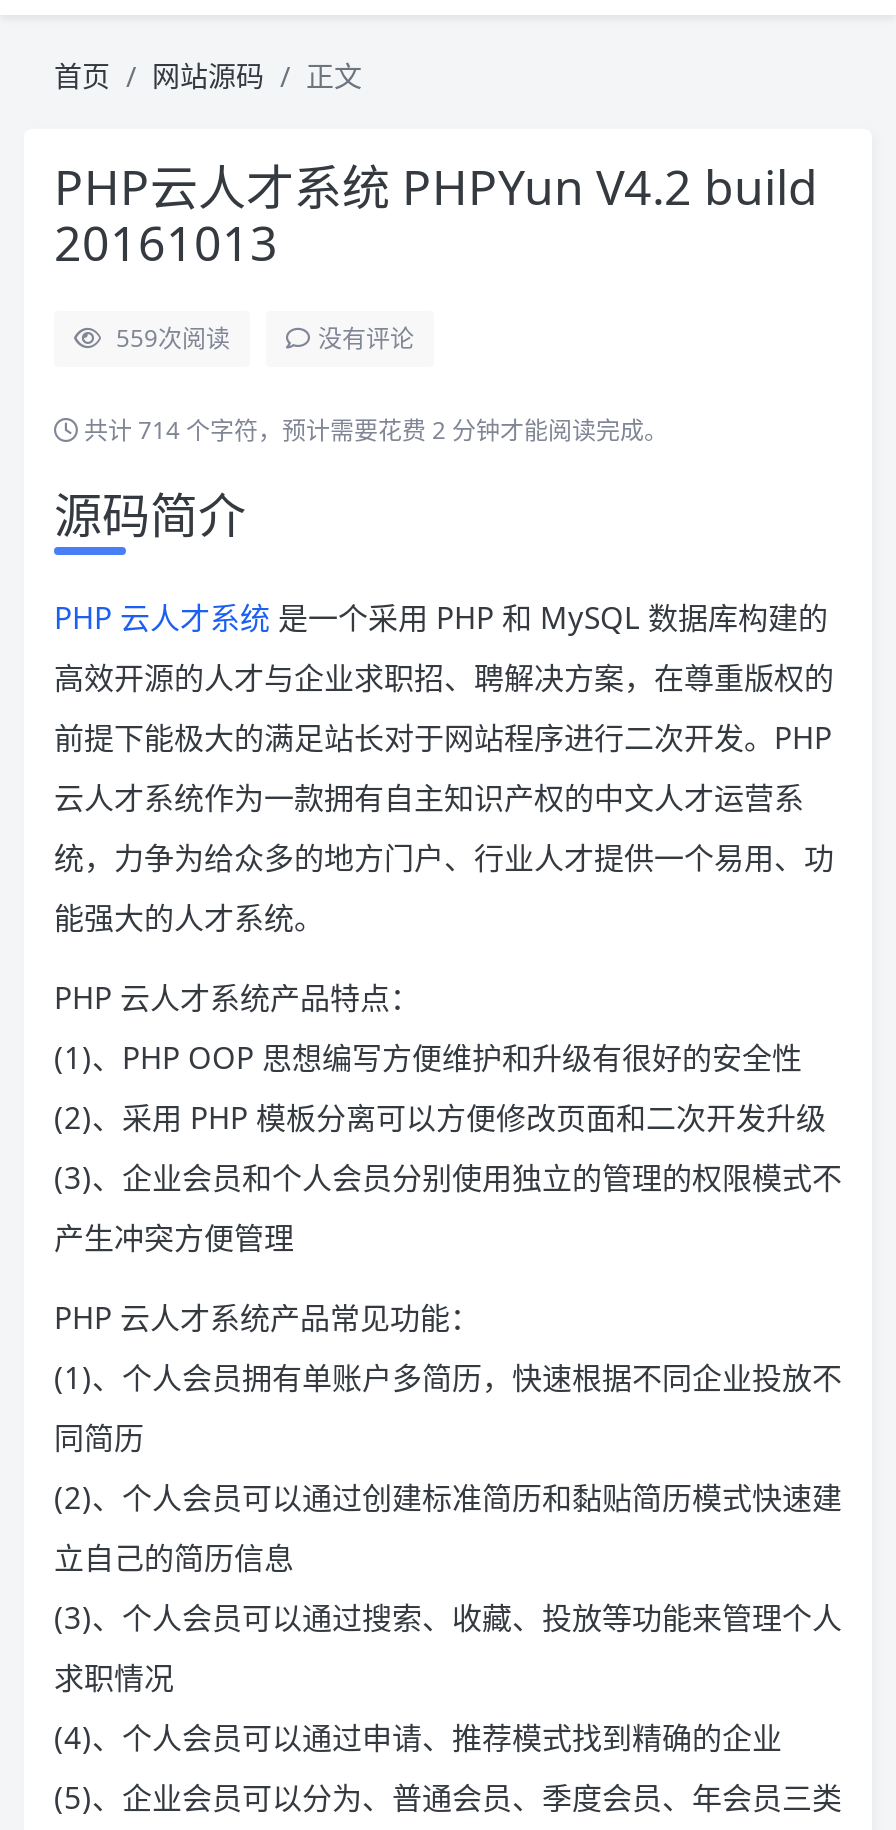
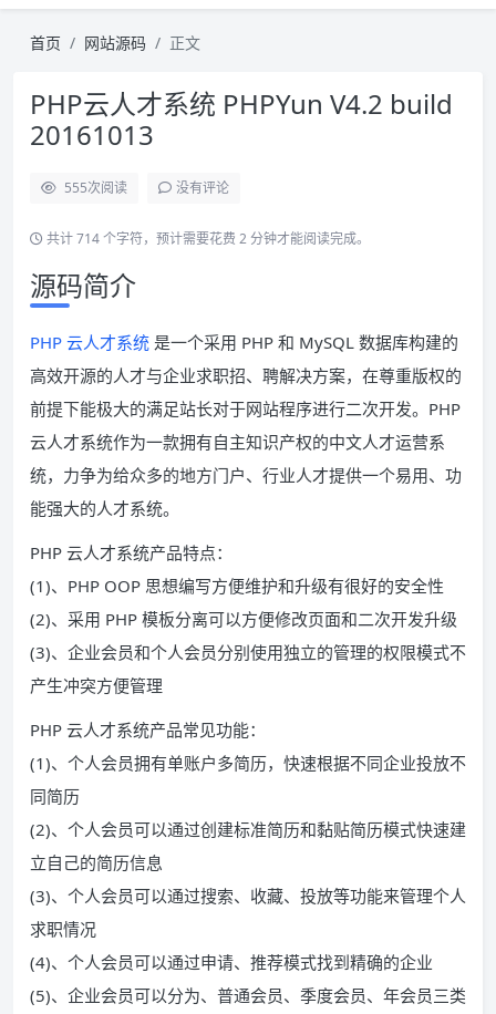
[116,321,230,355] 559次阅读 -> [64,178,127,197] 555次阅读

